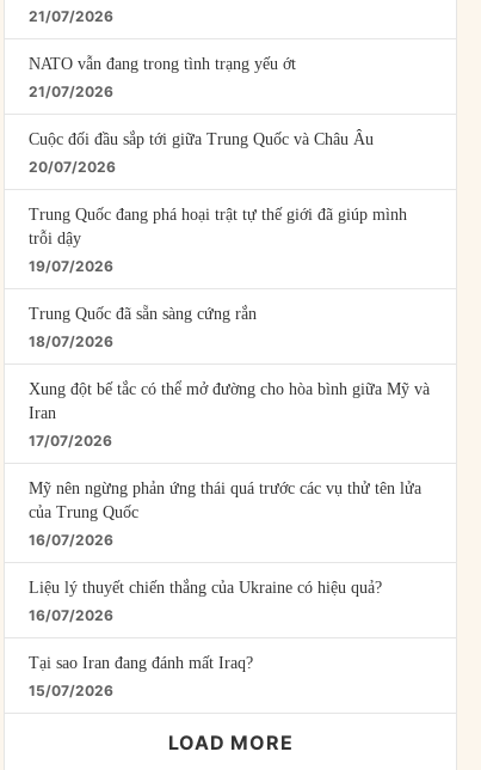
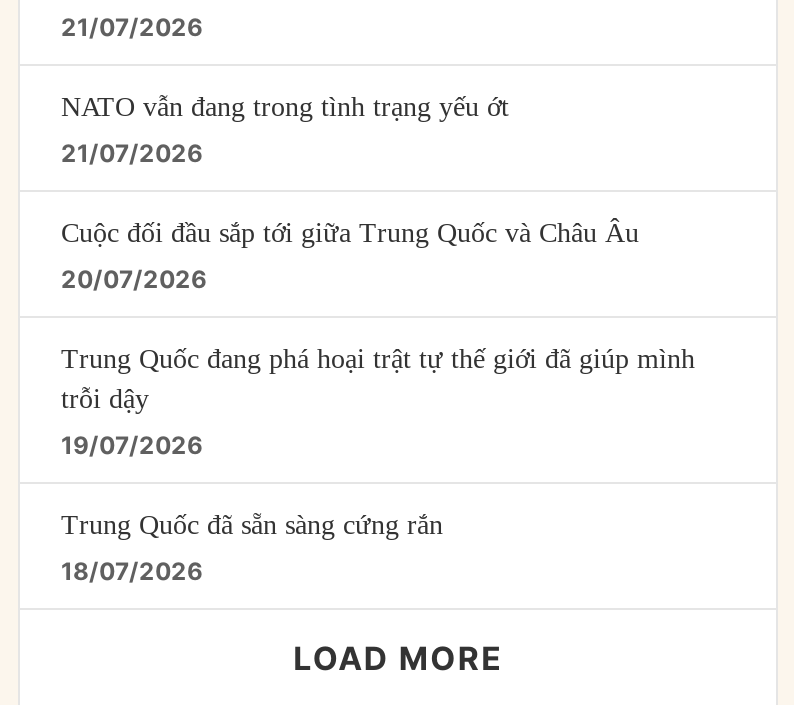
[29,380,430,700] Xung đột bế tắc có thể mở đường cho hòa bình giữa Mỹ và | Iran | 17/07/2026 | Mỹ nên ngừng phản ứng thái quá trước các vụ thử tên lửa | của Trung Quốc | 16/07/2026 | Liệu lý thuyết chiến thắng của Ukraine có hiệu quả? | 16/07/2026 | Tại sao Iran đang đánh mất Iraq? | 15/07/2026 -> none

